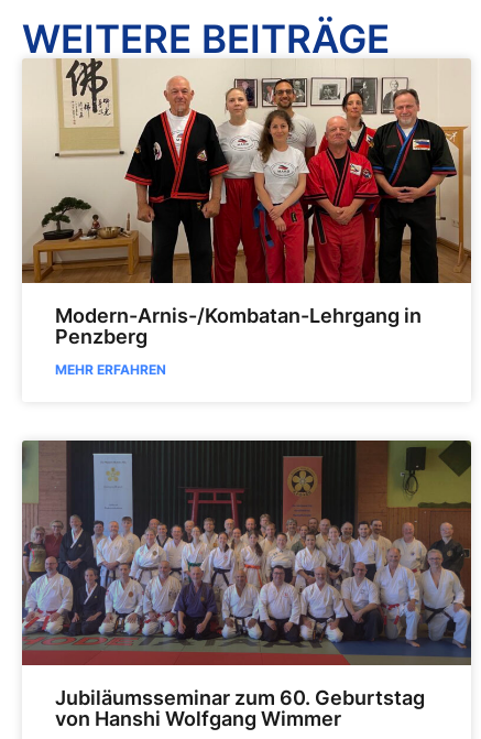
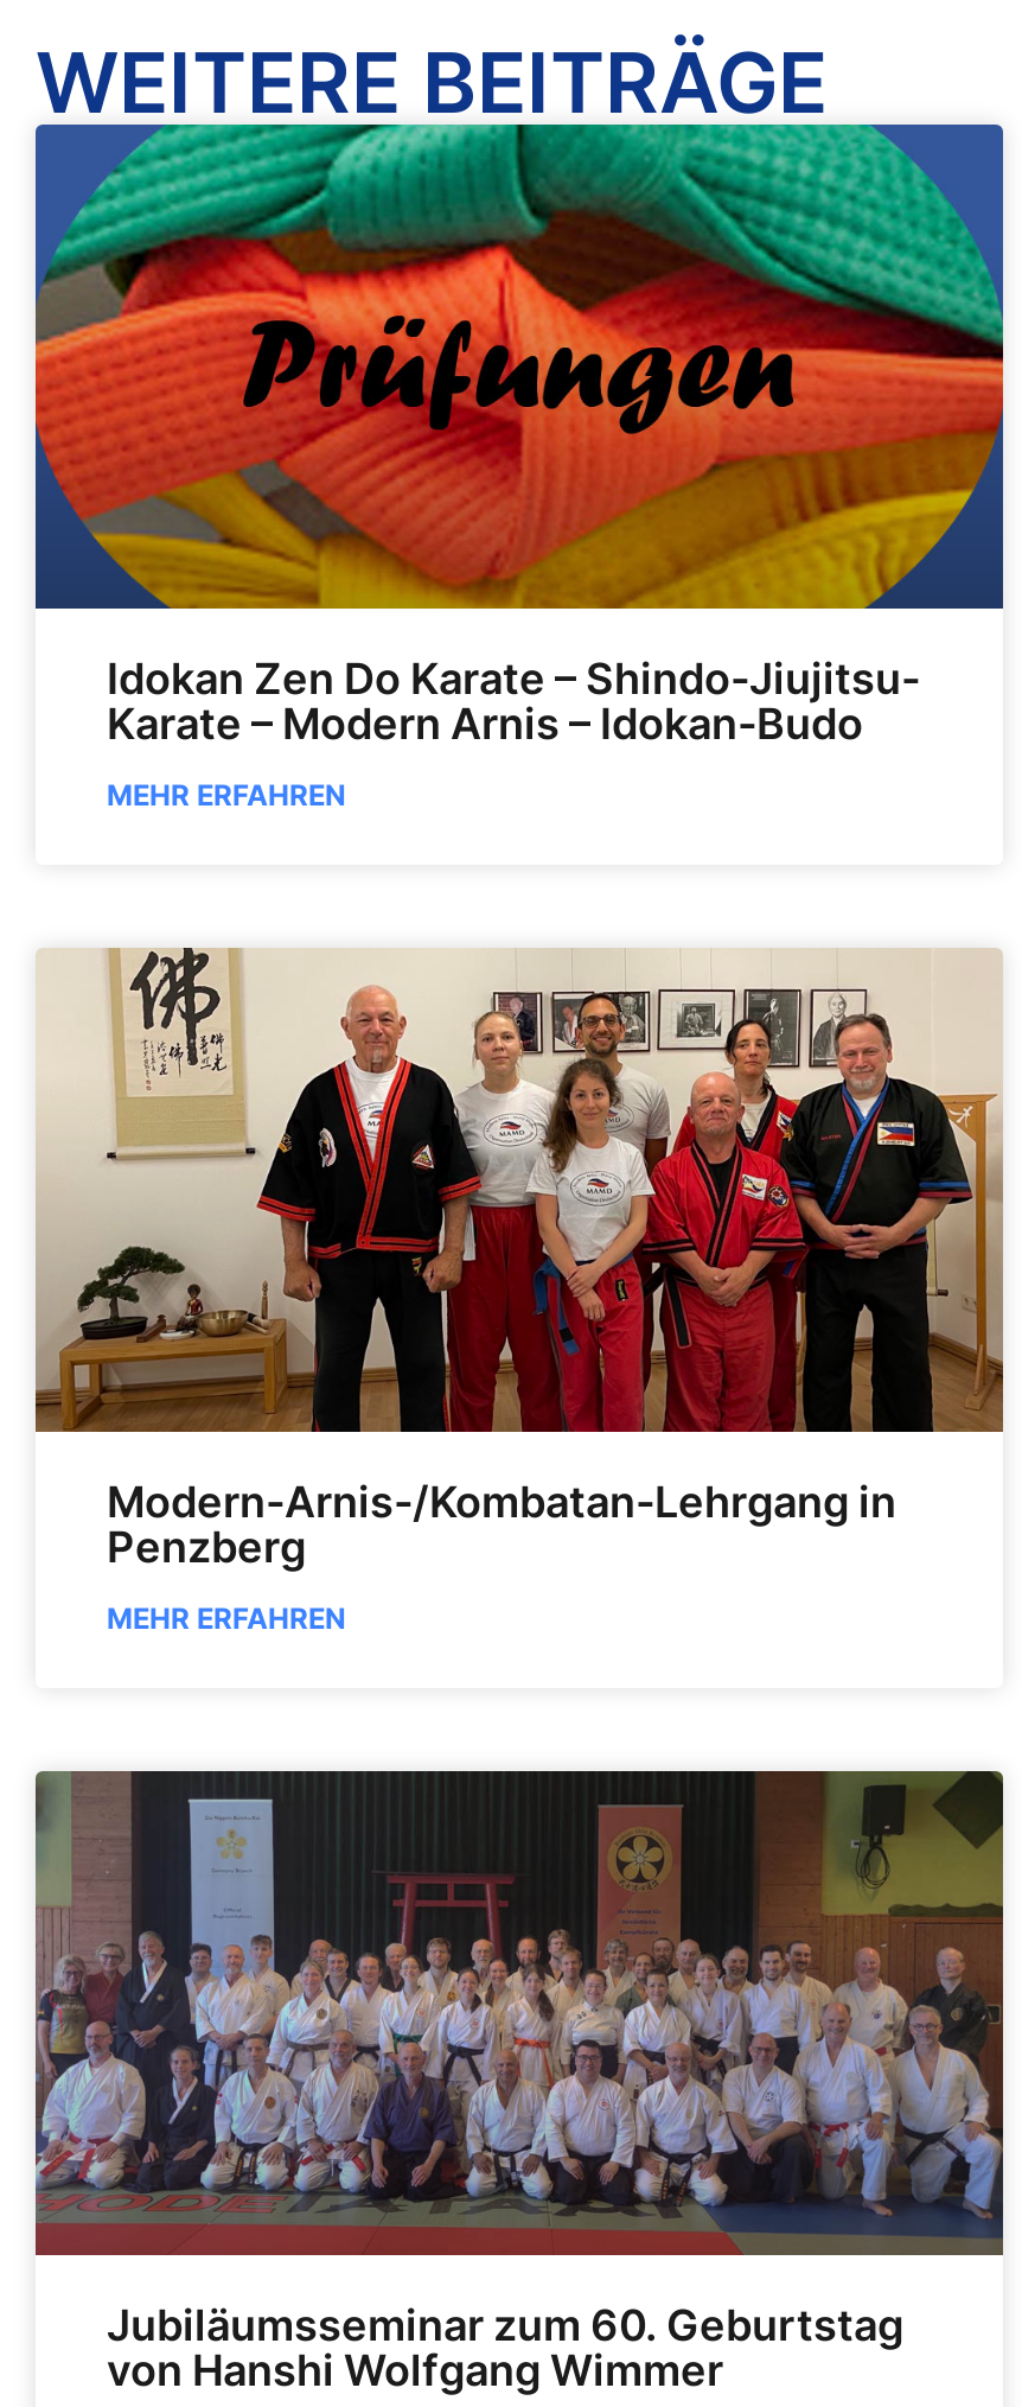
none -> [33,121,1005,813] [image] | Idokan Zen Do Karate – Shindo-Jiujitsu- | Karate – Modern Arnis – Idokan-Budo | MEHR ERFAHREN

